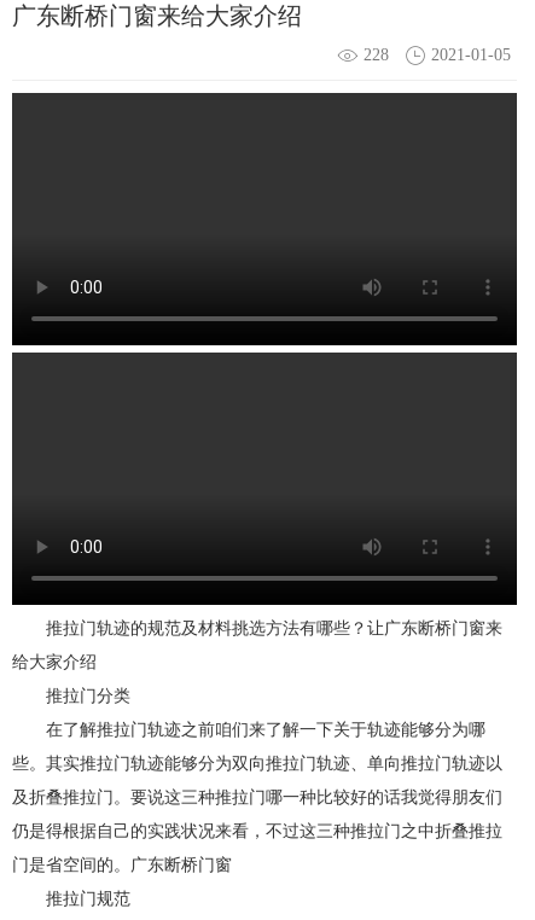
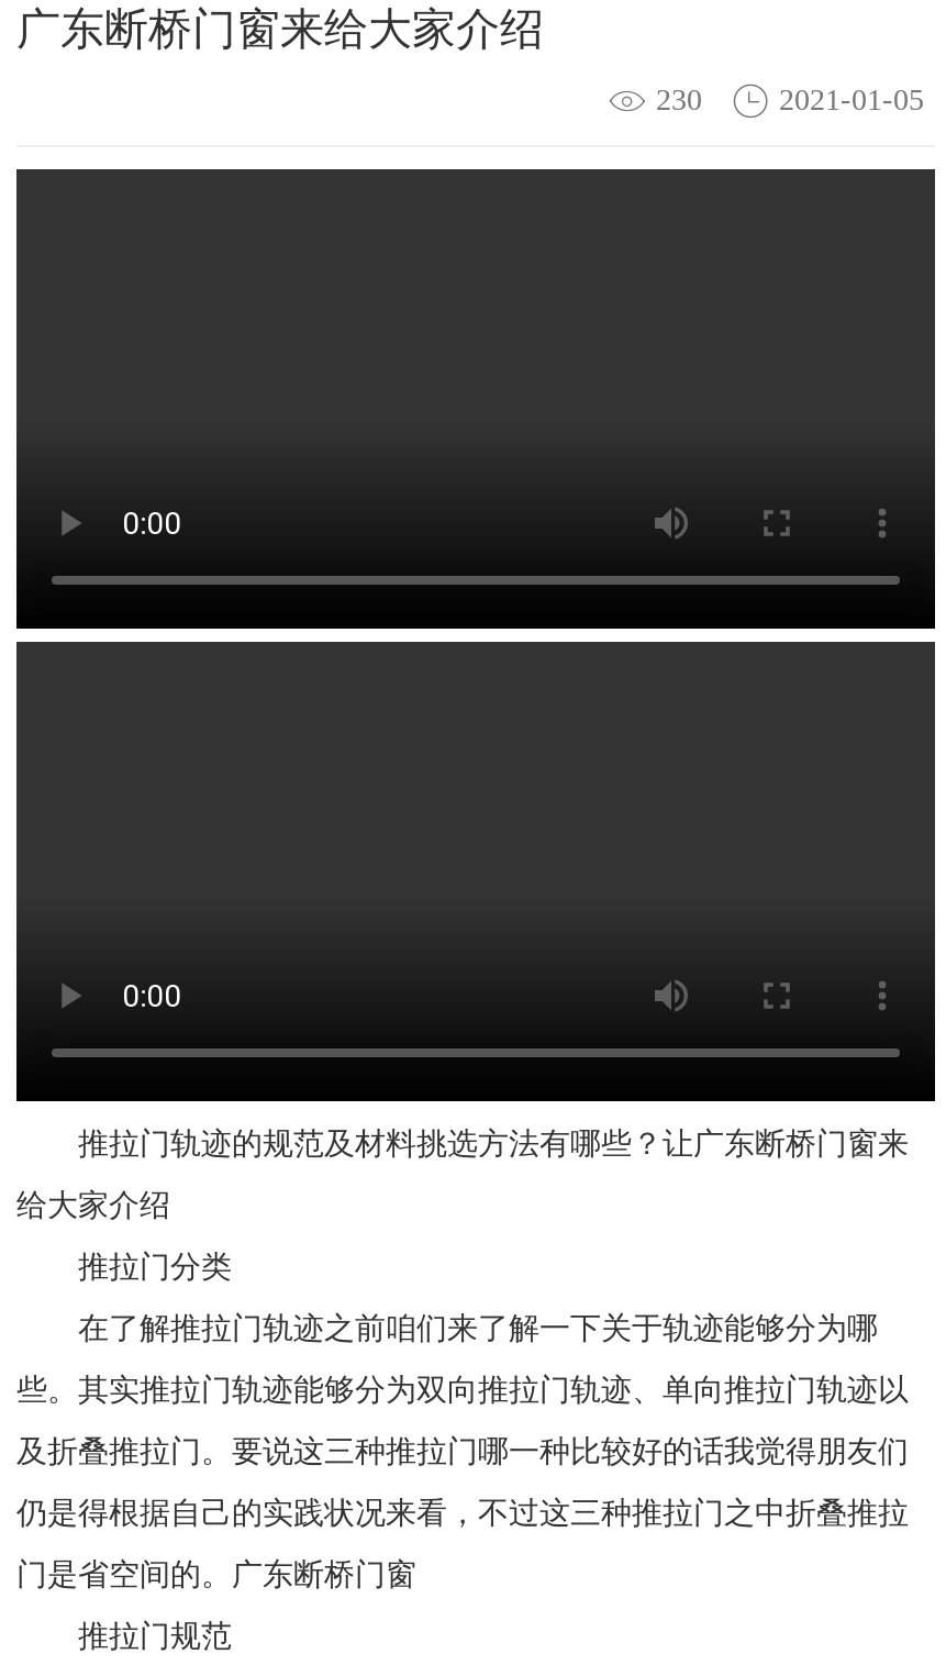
[364,45,389,64] 228 -> [656,83,702,116] 230

